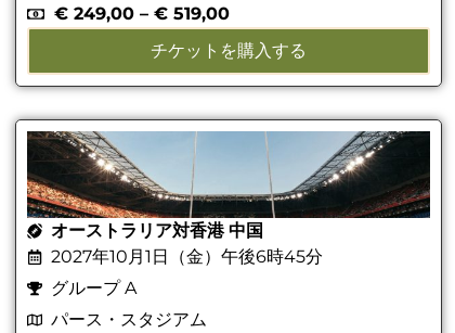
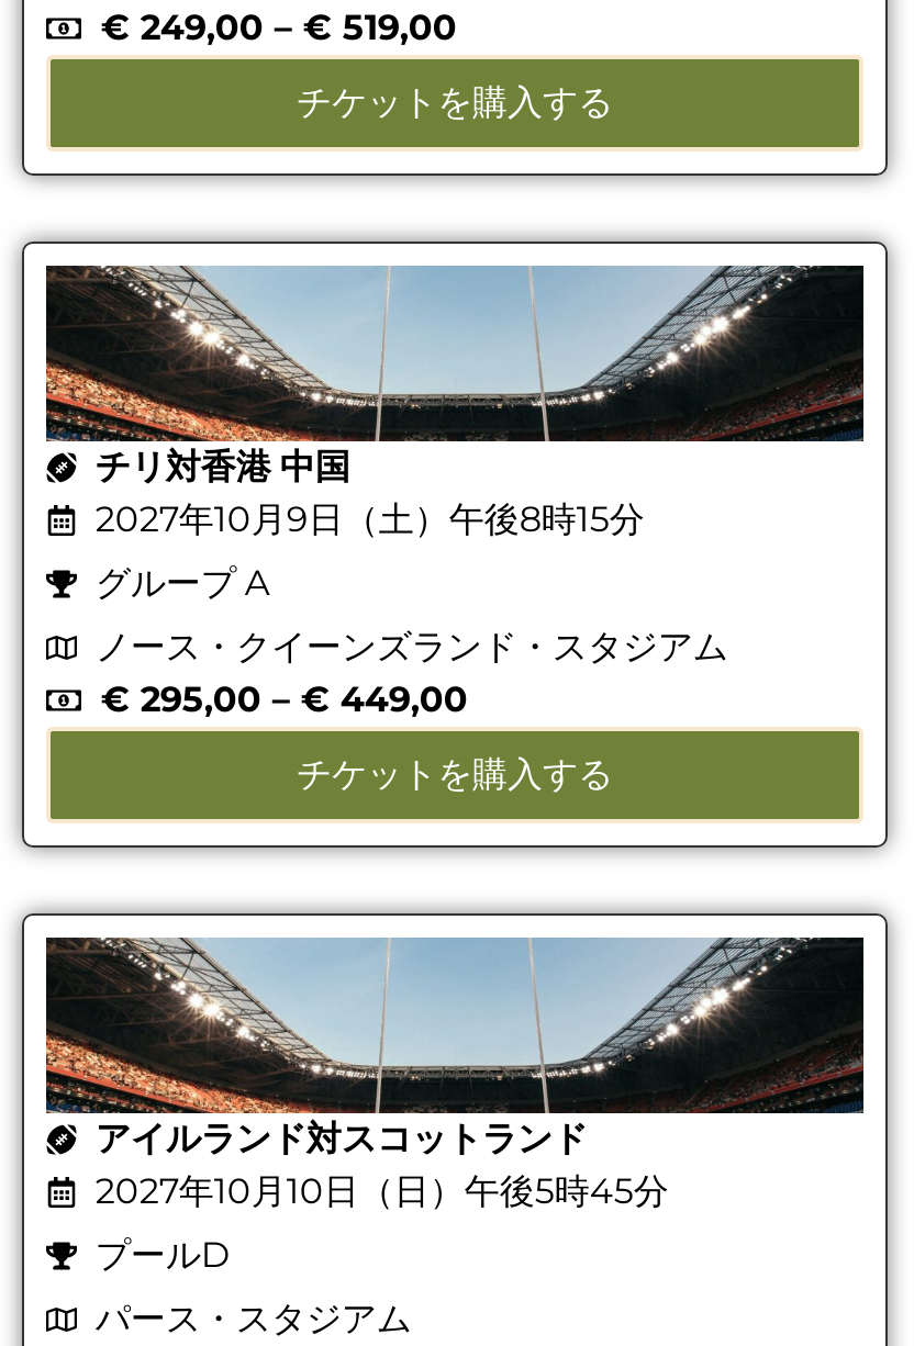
[51,220,323,267] オーストラリア対香港 中国 | 2027年10月1日（金）午後6時45分 -> [95,446,645,540] チリ対香港 中国 | 2027年10月9日（土）午後8時15分
none -> [95,626,728,795] ノース・クイーンズランド・スタジアム | €295,00 – €449,00 | チケットを購入する
none -> [95,1118,669,1276] アイルランド対スコットランド | 2027年10月10日（日）午後5時45分 | プールD

